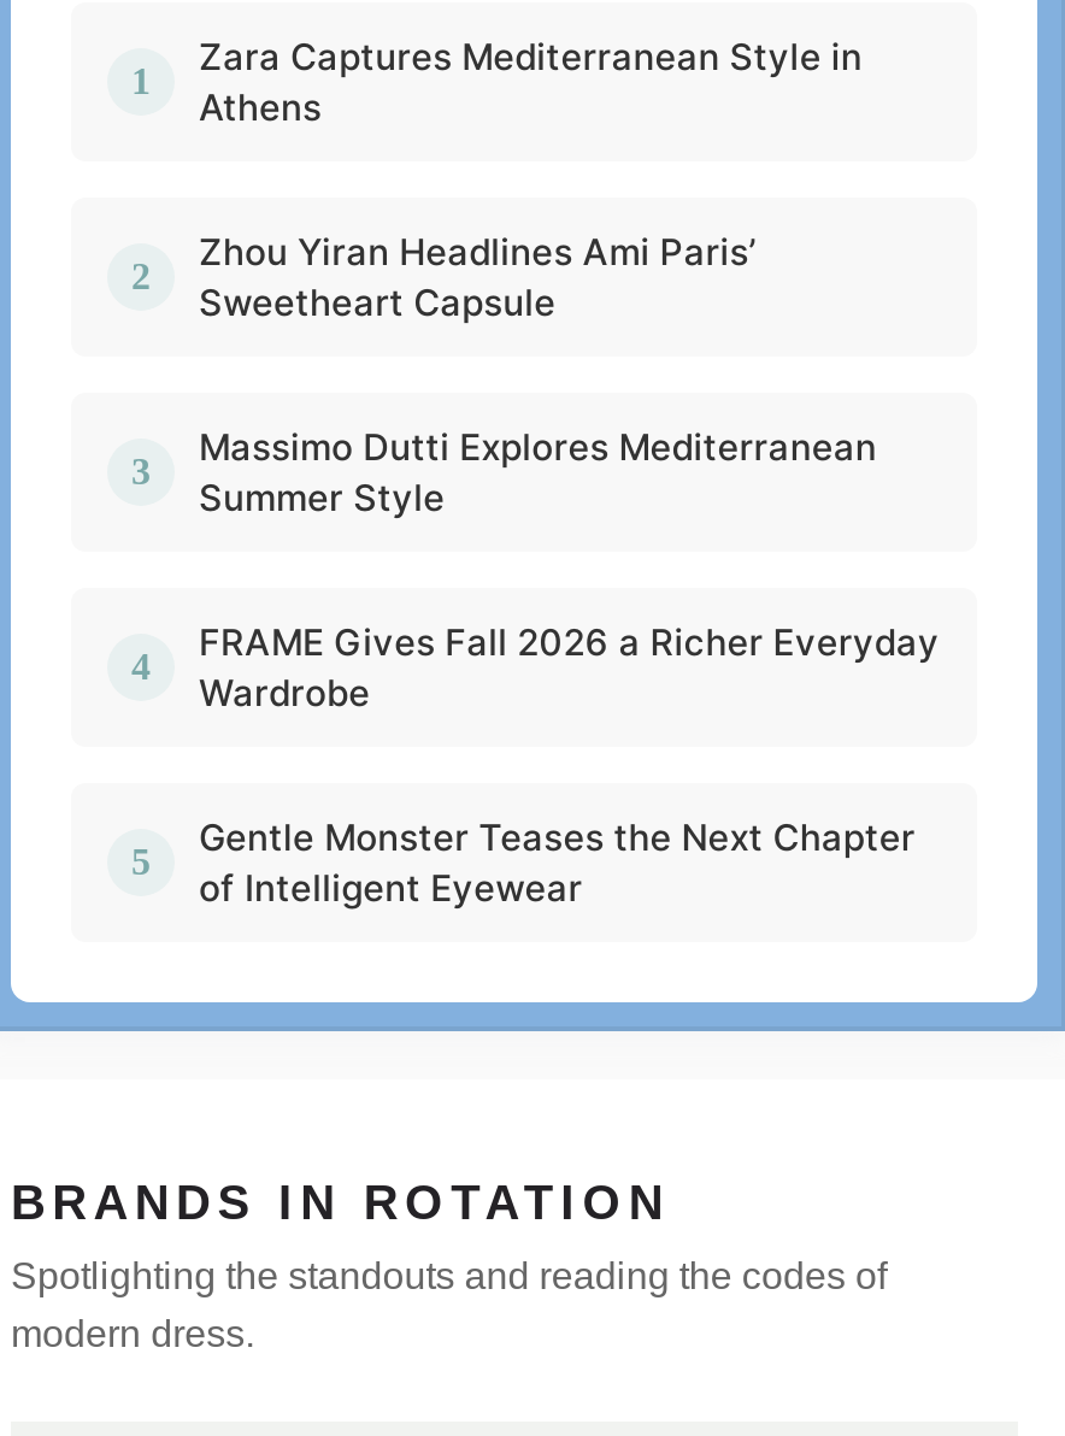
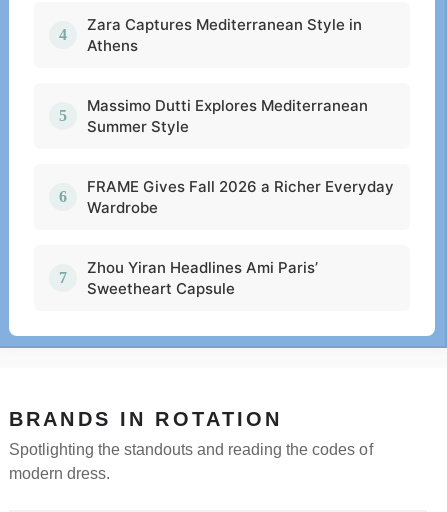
moved [199,228,756,325] -> [87,258,318,298]: Zhou Yiran Headlines Ami Paris’ | Sweetheart Capsule
[199,814,915,910] Gentle Monster Teases the Next Chapter | of Intelligent Eyewear -> none

